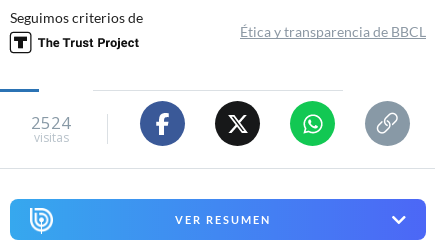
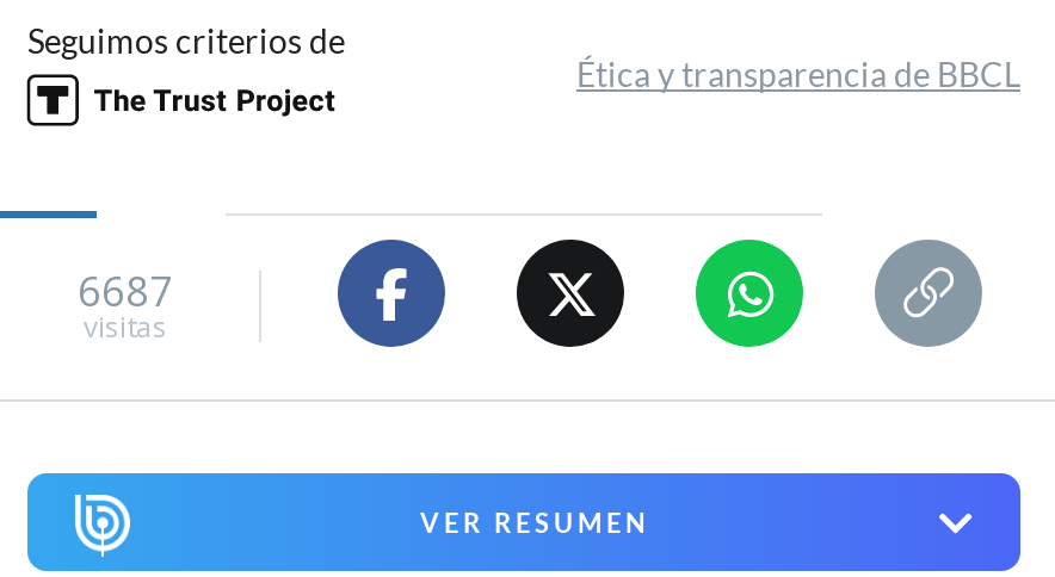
[31,111,71,134] 2524 -> [78,263,173,318] 6687

